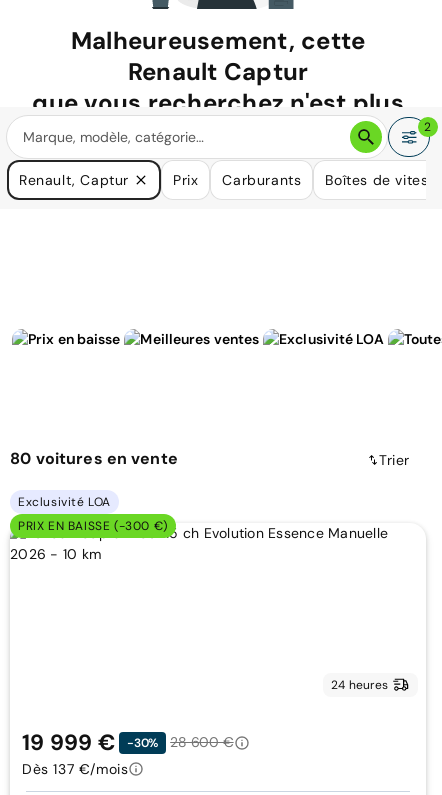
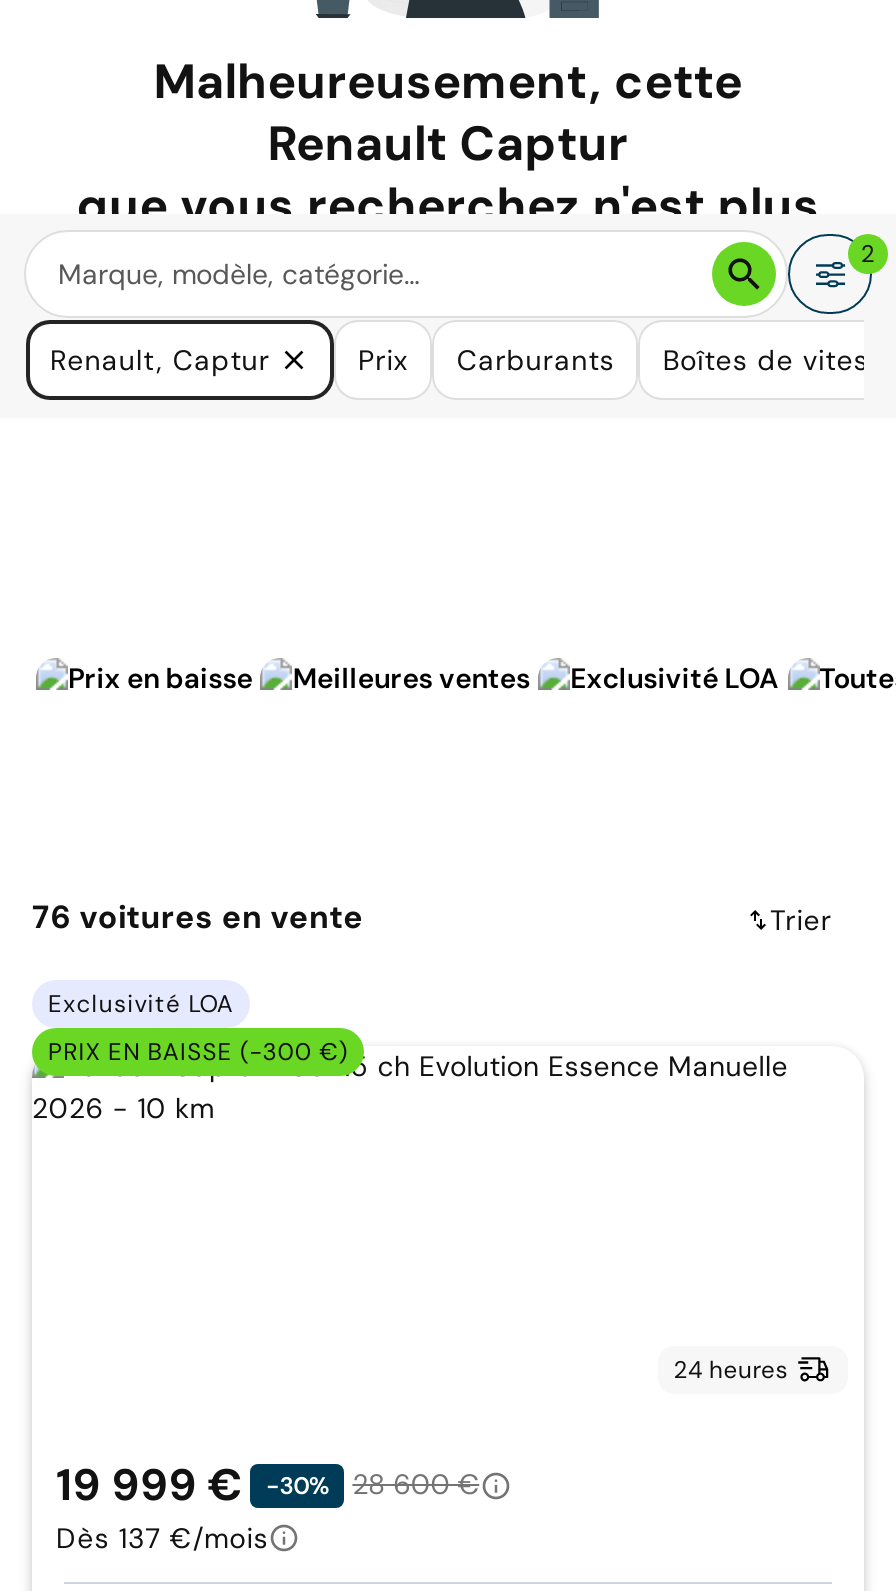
[10,448,178,469] 80 voitures en vente -> [32,897,364,939] 76 voitures en vente

